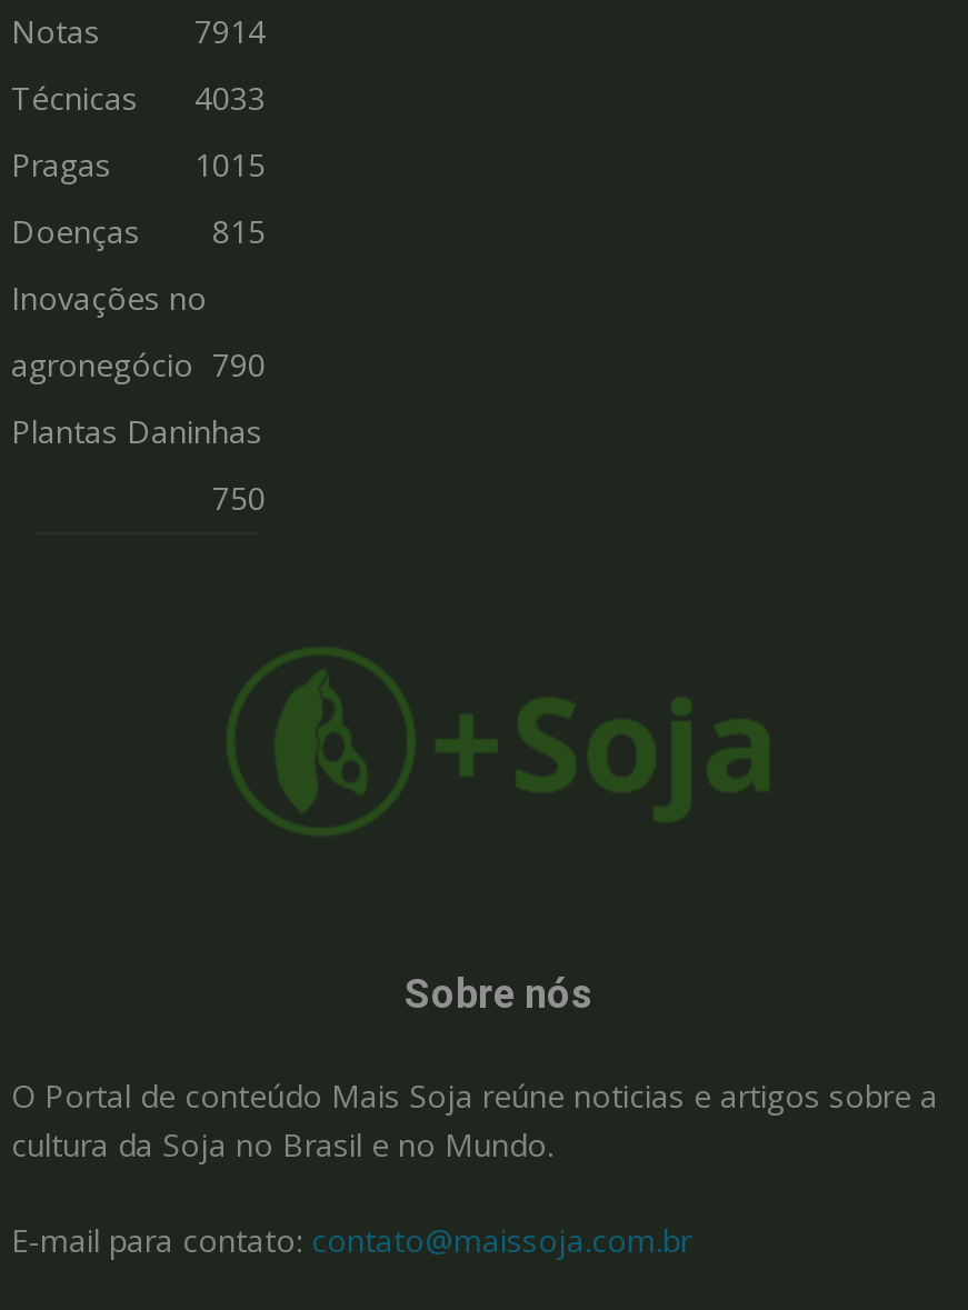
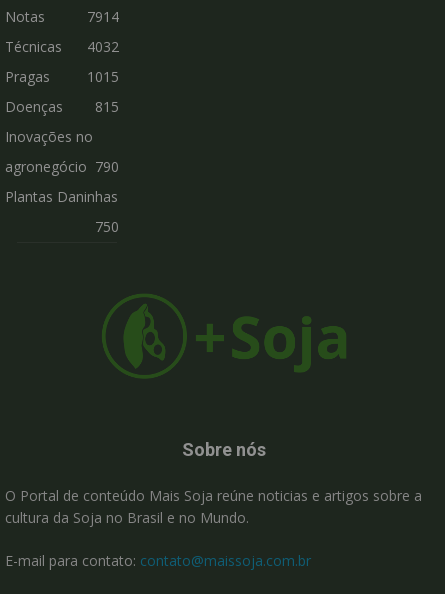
[11,77,265,119] Técnicas 4033 -> [5,37,119,56] Técnicas 4032

